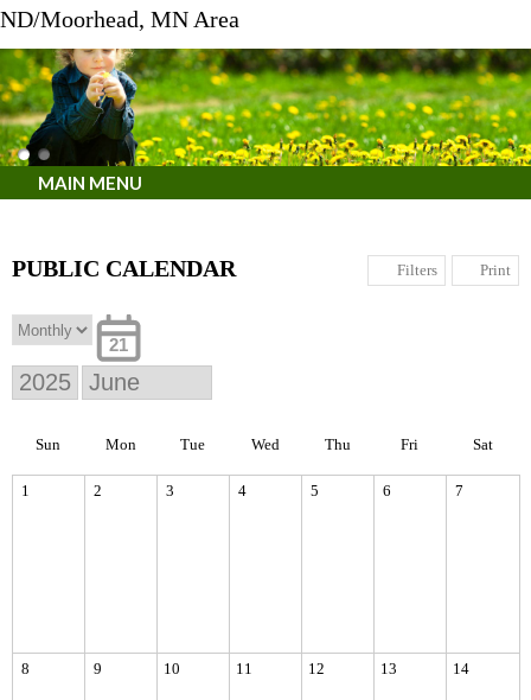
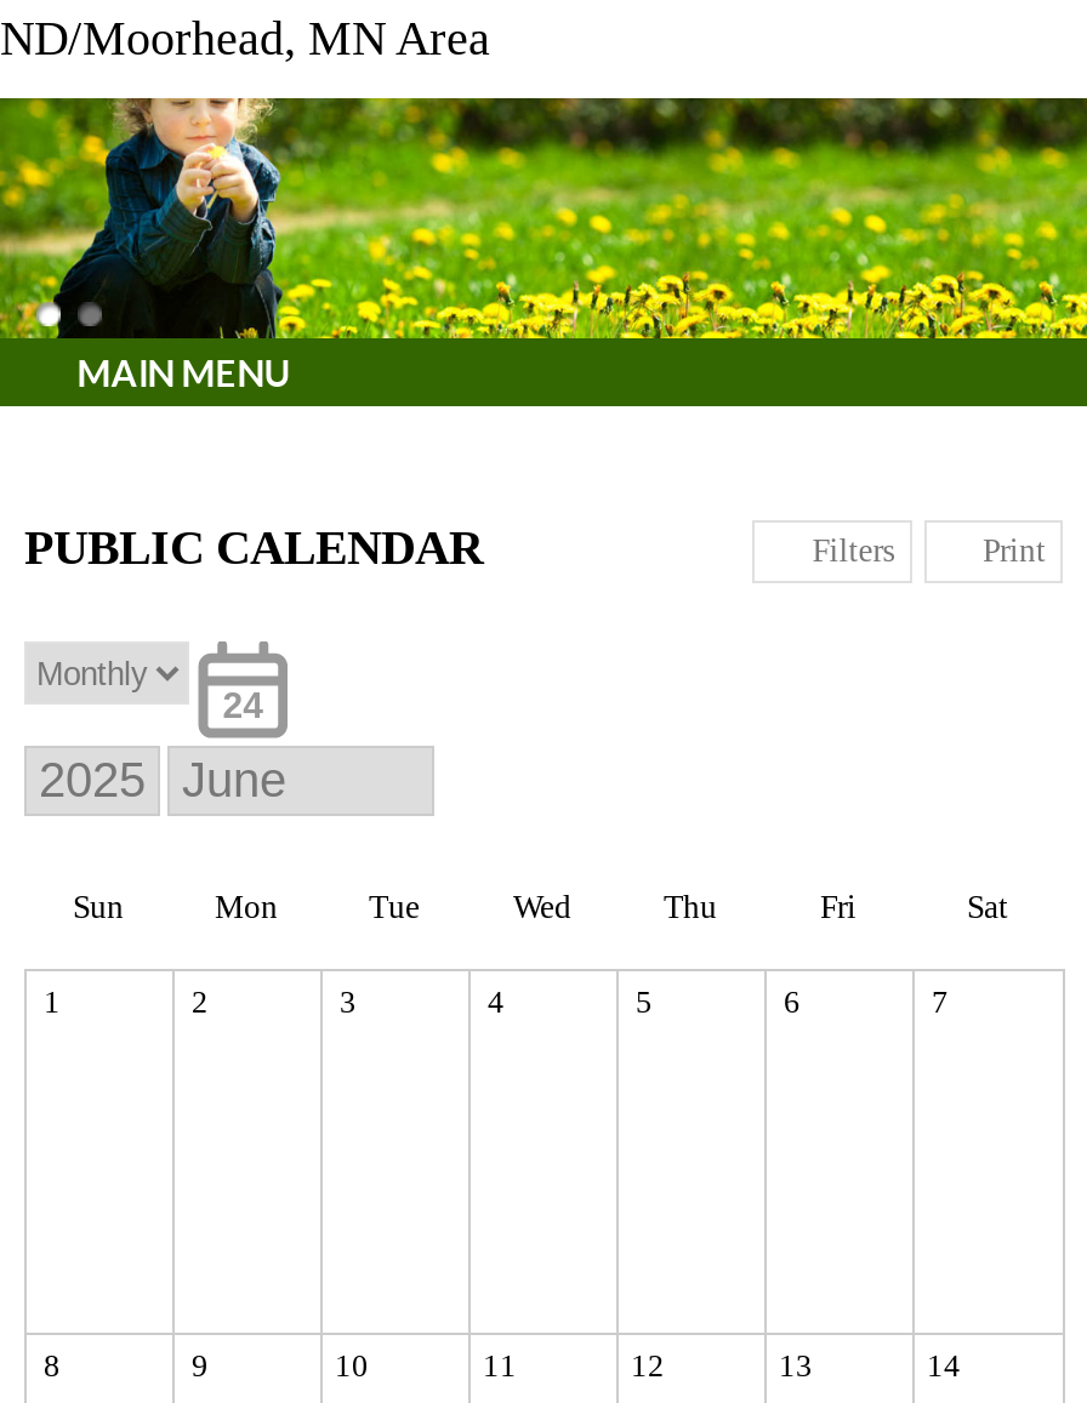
[109,336,128,355] 21 -> [223,684,264,724] 24

